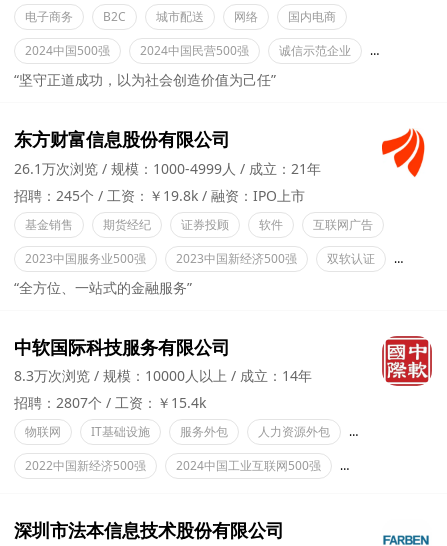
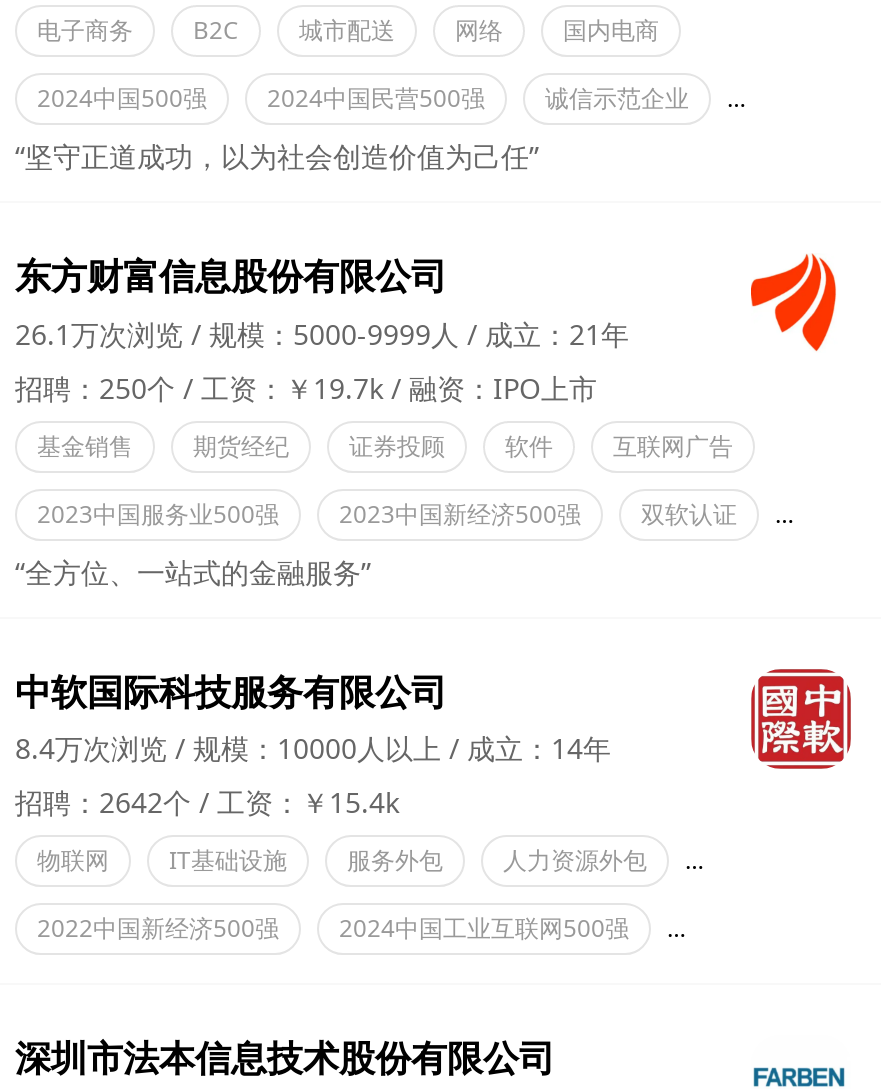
[14,158,321,177] 26.1万次浏览 规模：1000-4999人 成立：21年 -> [15,314,629,352] 26.1万次浏览 规模：5000-9999人 成立：21年
[14,185,94,204] 招聘：245个 -> [15,368,175,406] 招聘：250个
[107,185,198,204] 工资：￥19.8k -> [201,368,383,406] 工资：￥19.7k
[14,366,312,385] 8.3万次浏览 规模：10000人以上 成立：14年 -> [15,729,611,767] 8.4万次浏览 规模：10000人以上 成立：14年
[14,393,206,412] 招聘：2807个 工资：￥15.4k -> [15,783,399,821] 招聘：2642个 工资：￥15.4k

